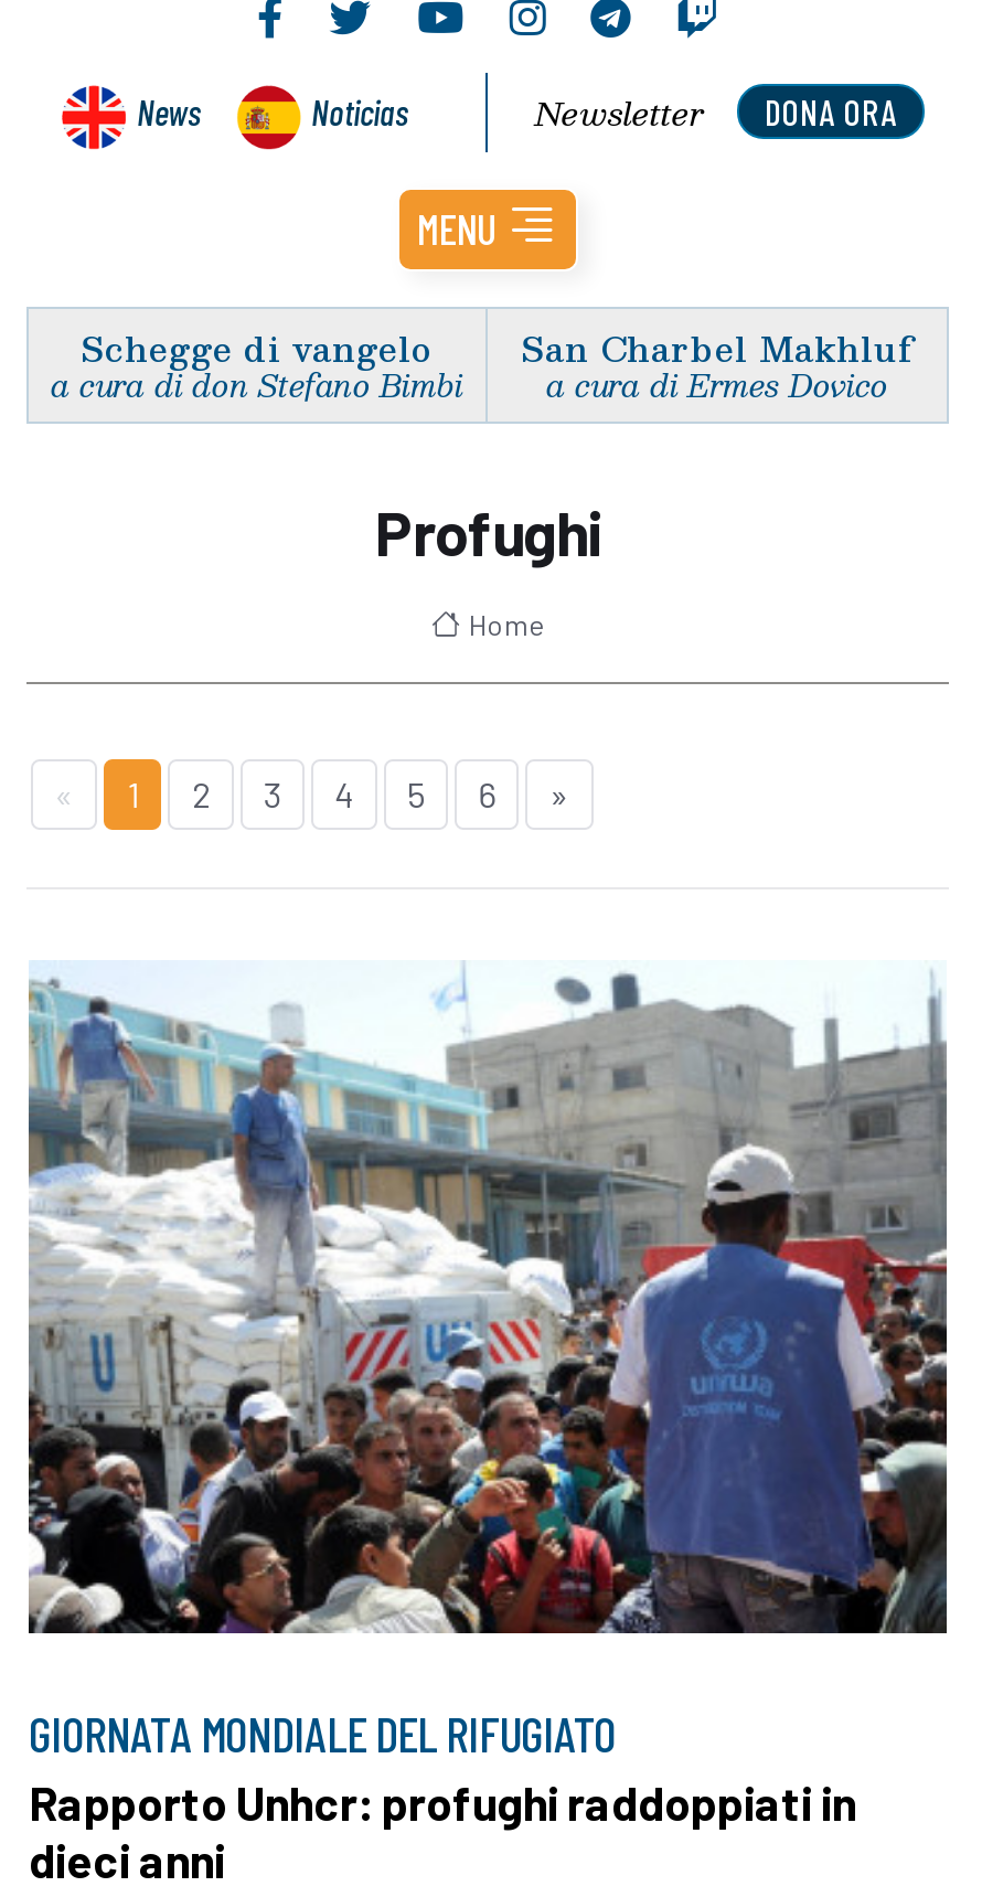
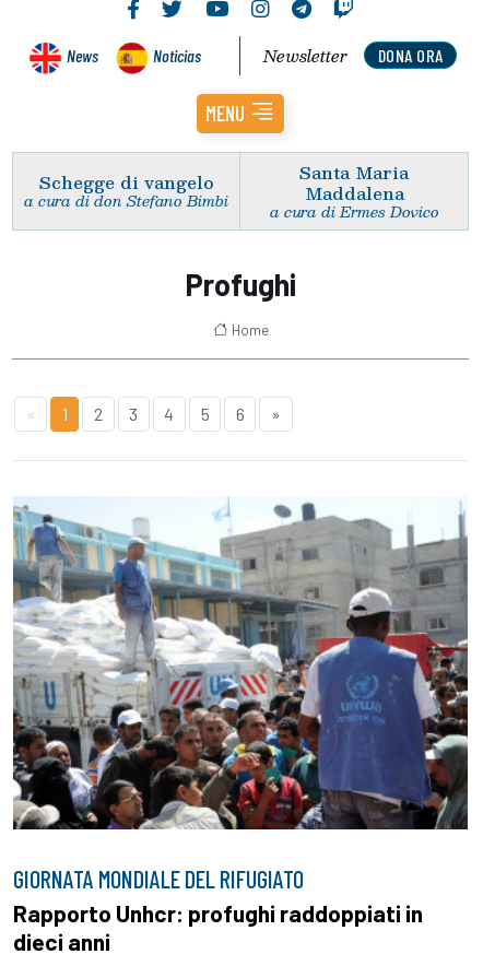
[521,319,914,374] San Charbel Makhluf -> [299,158,409,206] Santa Maria | Maddalena

